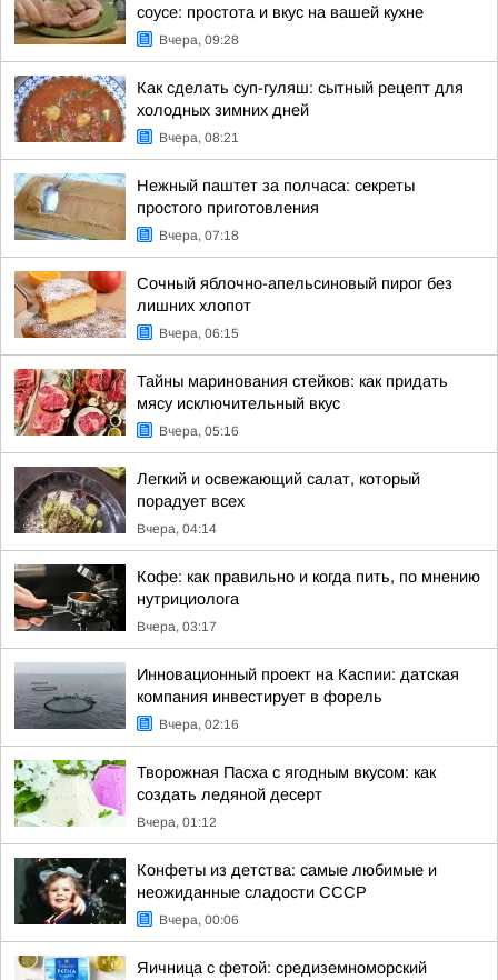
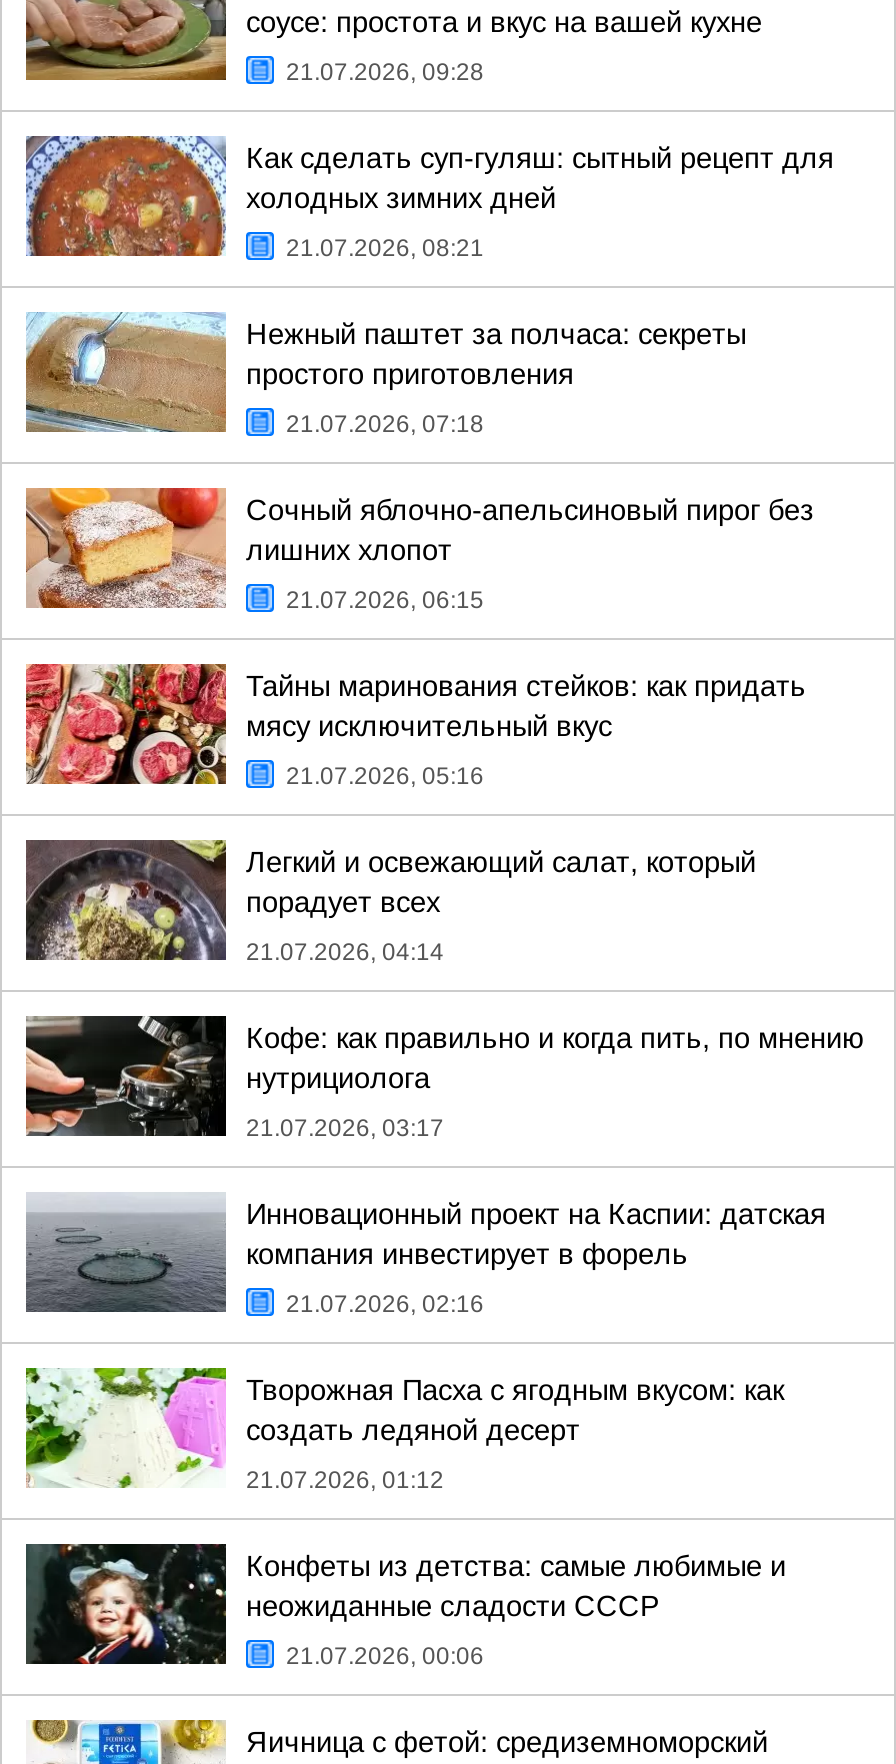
[159,32,239,48] Вчера, 09:28 -> [286,58,484,86] 21.07.2026, 09:28
[159,130,239,146] Вчера, 08:21 -> [286,234,484,262] 21.07.2026, 08:21
[159,228,239,243] Вчера, 07:18 -> [286,410,484,438] 21.07.2026, 07:18
[159,326,239,341] Вчера, 06:15 -> [286,586,484,614] 21.07.2026, 06:15
[159,423,239,439] Вчера, 05:16 -> [286,762,484,790] 21.07.2026, 05:16
[137,521,217,537] Вчера, 04:14 -> [246,938,444,966] 21.07.2026, 04:14
[137,619,217,634] Вчера, 03:17 -> [246,1114,444,1142] 21.07.2026, 03:17
[159,717,239,732] Вчера, 02:16 -> [286,1290,484,1318] 21.07.2026, 02:16
[137,814,217,830] Вчера, 01:12 -> [246,1466,444,1494] 21.07.2026, 01:12
[159,912,239,928] Вчера, 00:06 -> [286,1642,484,1670] 21.07.2026, 00:06

